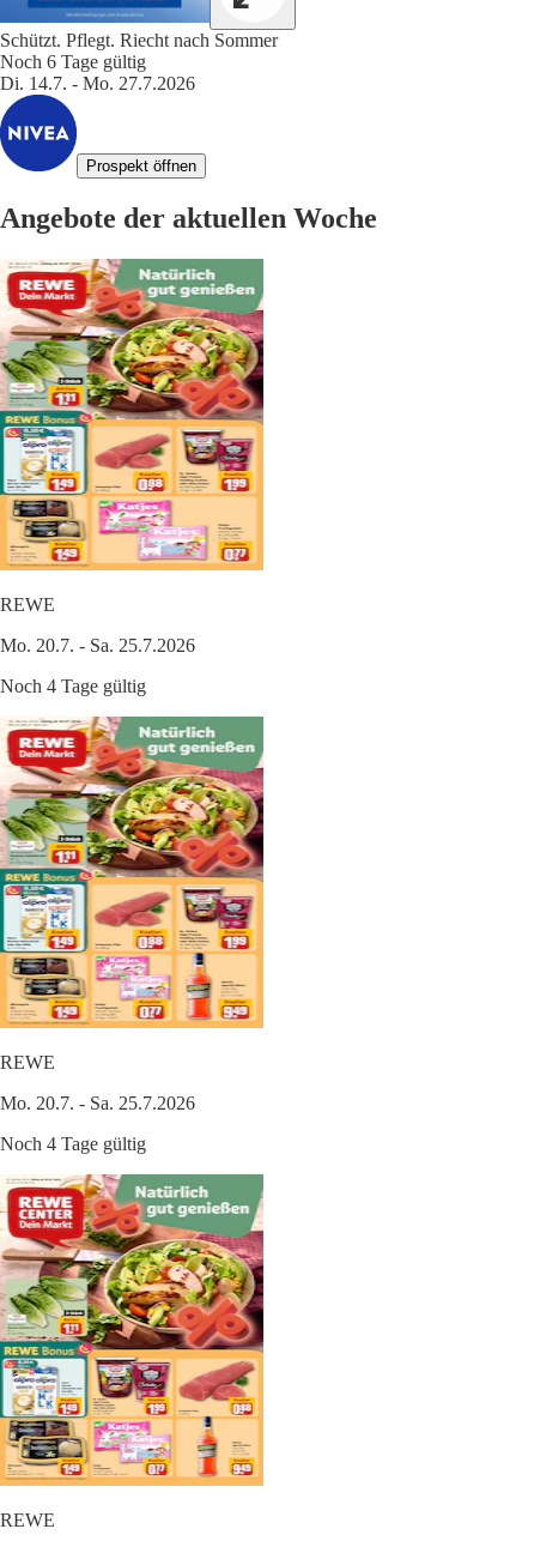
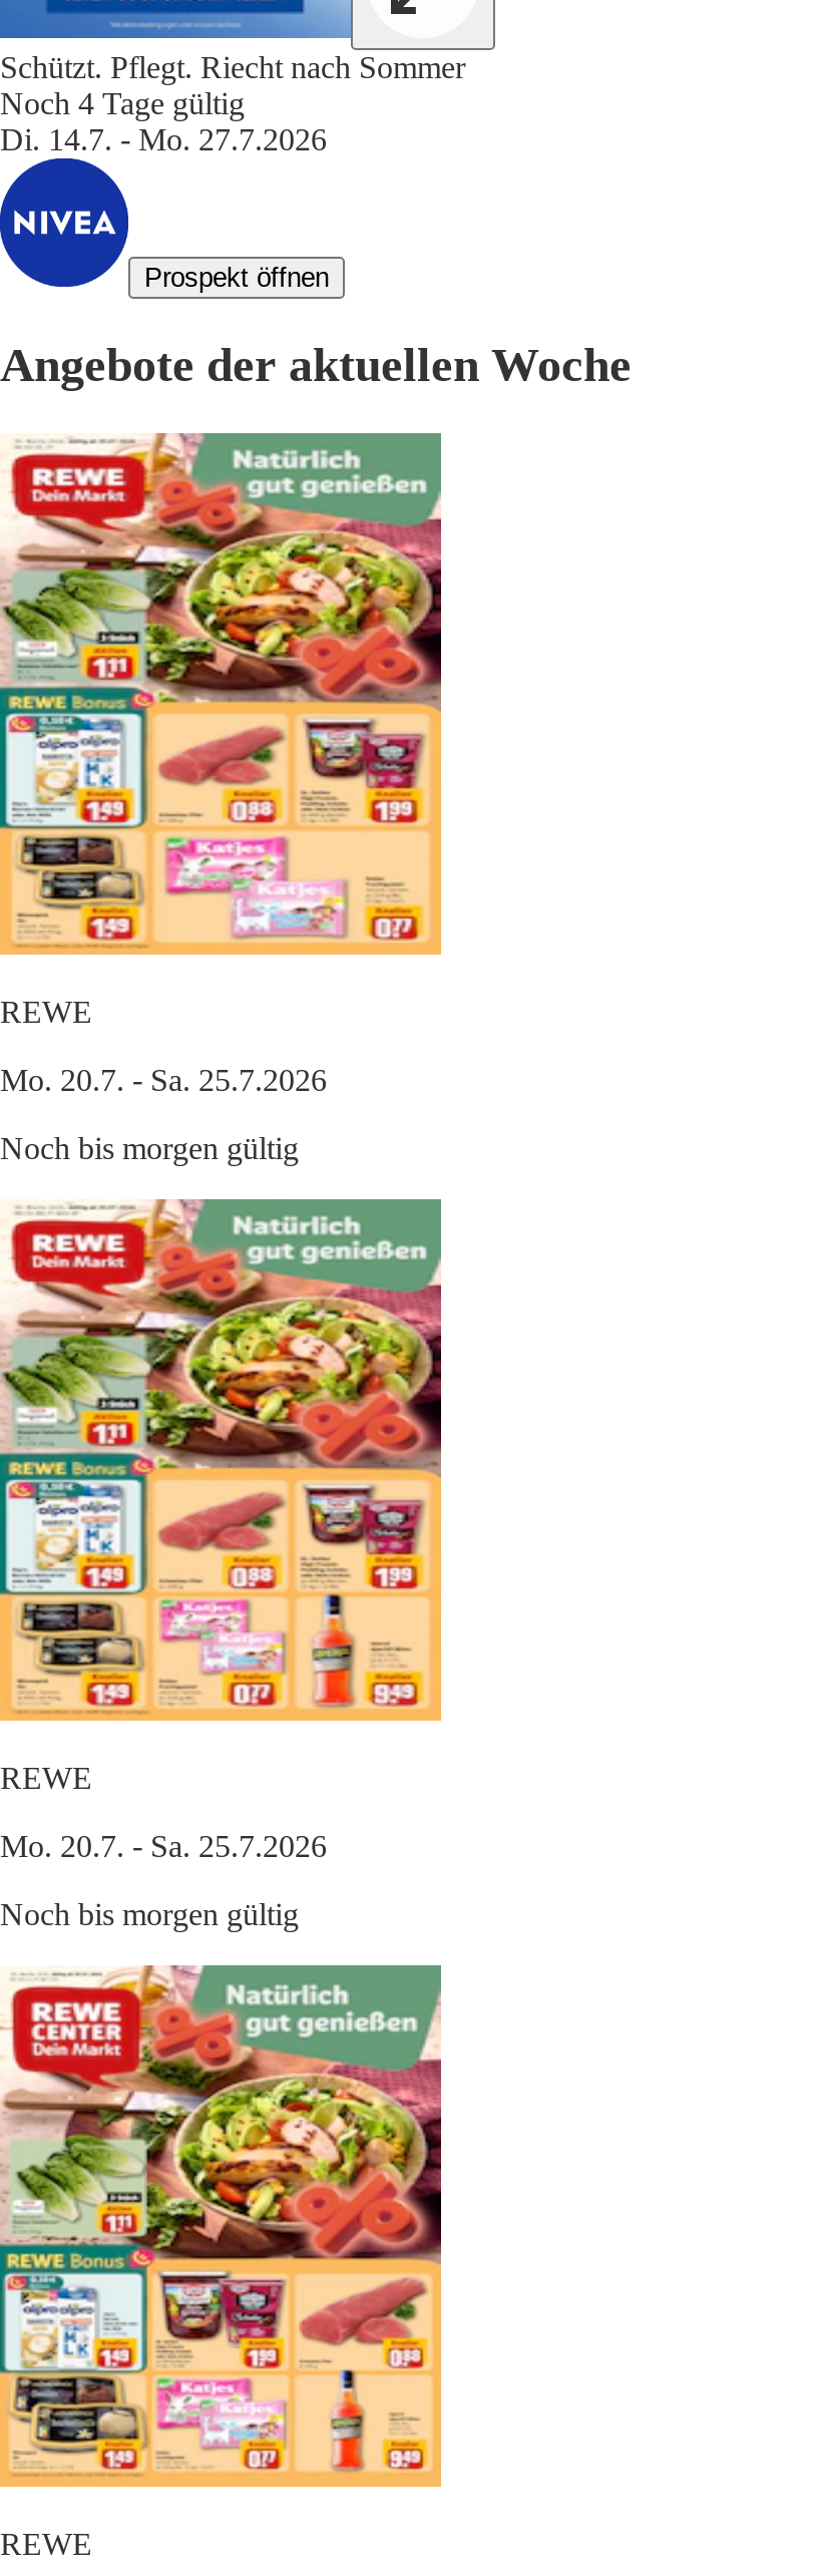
[0,52,146,72] Noch 6 Tage gültig -> [0,87,245,121] Noch 4 Tage gültig
[0,676,146,696] Noch 4 Tage gültig -> [0,1131,299,1166] Noch bis morgen gültig
[0,1134,146,1154] Noch 4 Tage gültig -> [0,1898,299,1932] Noch bis morgen gültig

